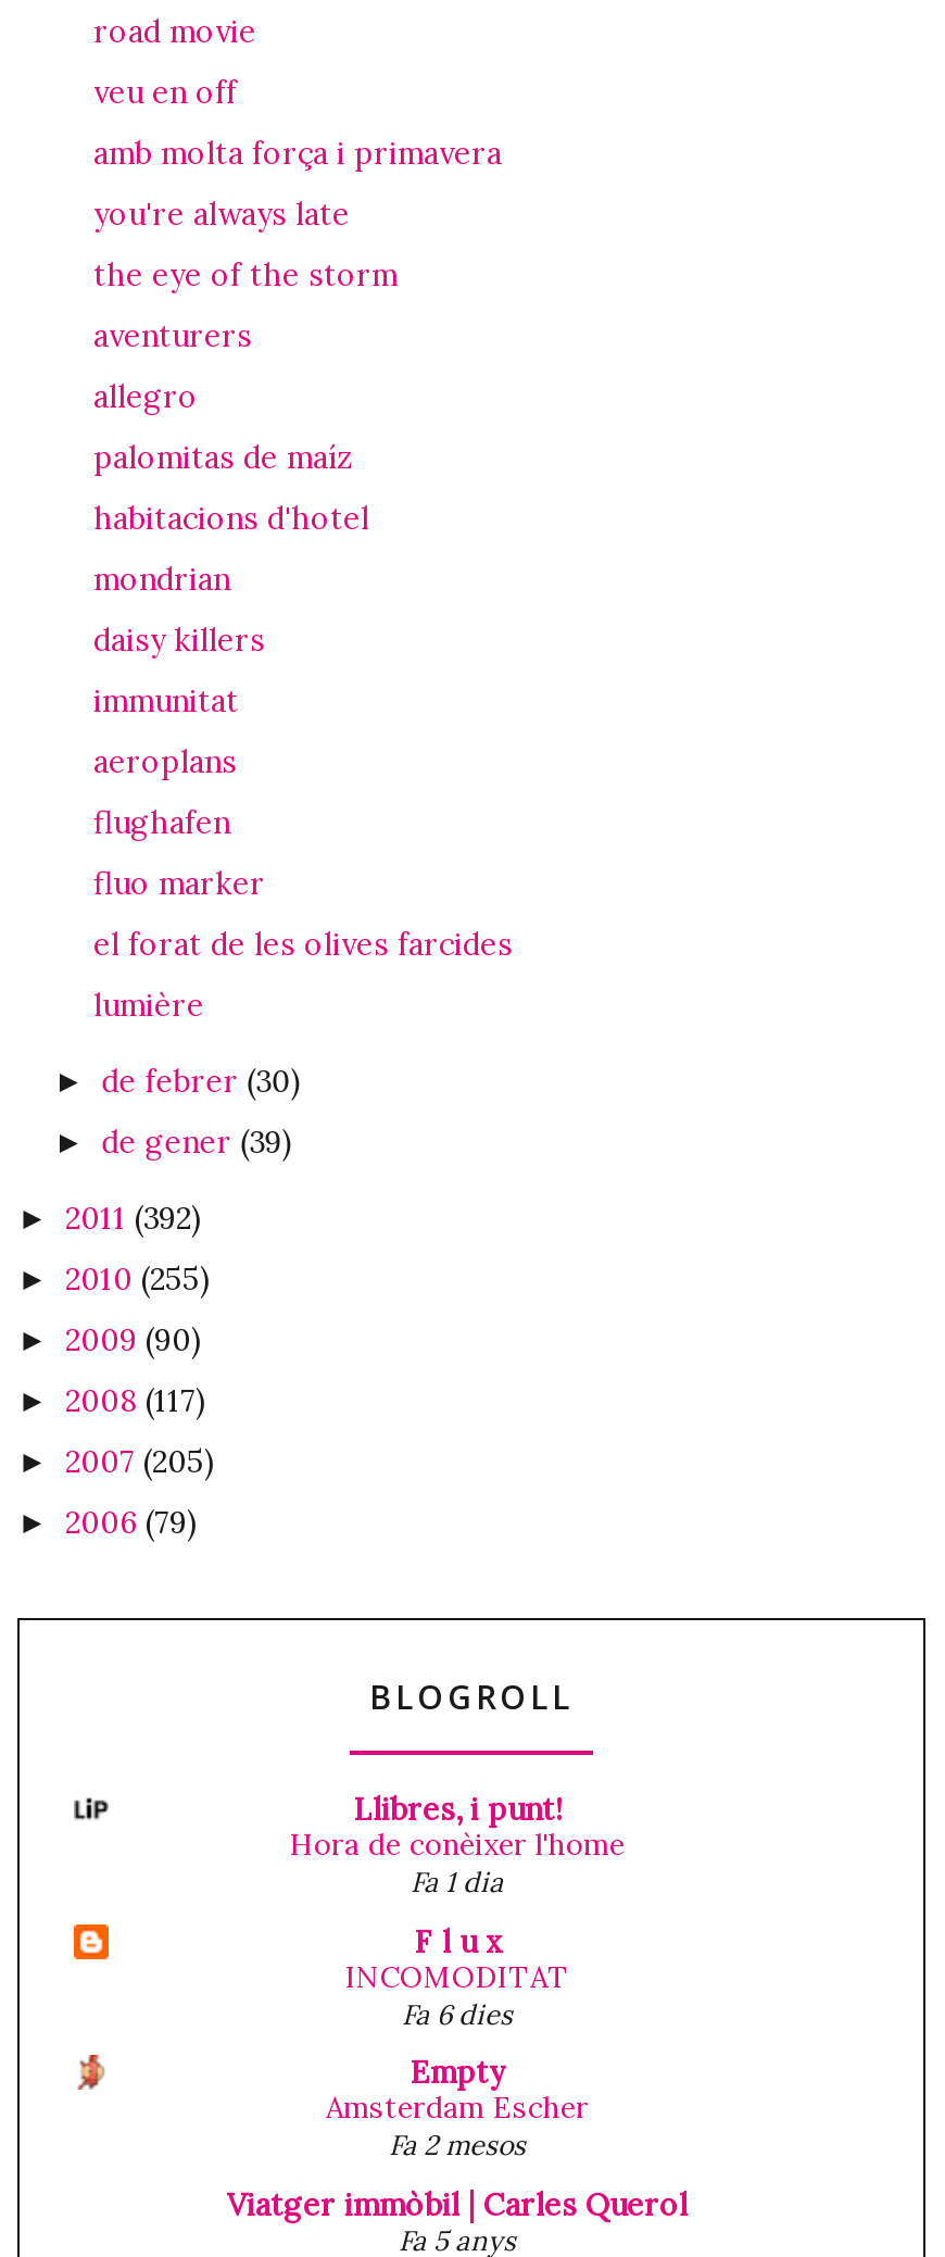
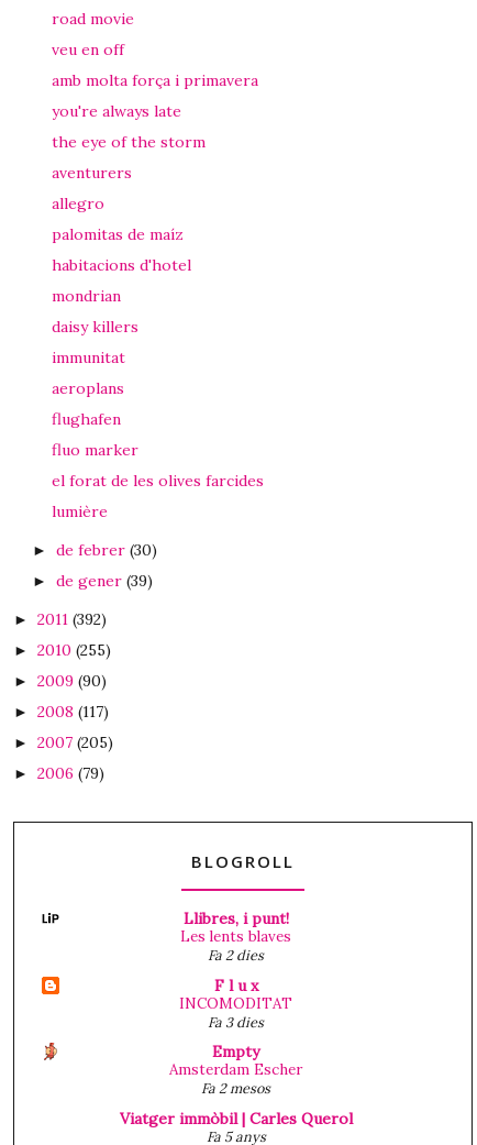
[290,1827,625,1898] Hora de conèixer l'home | Fa 1 dia -> [180,927,291,964] Les lents blaves | Fa 2 dies
[402,1995,513,2030] Fa 6 dies -> [208,1012,264,1030] Fa 3 dies

